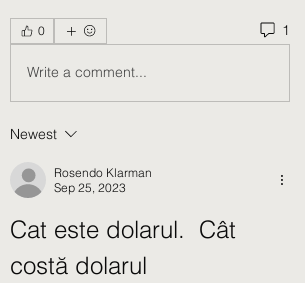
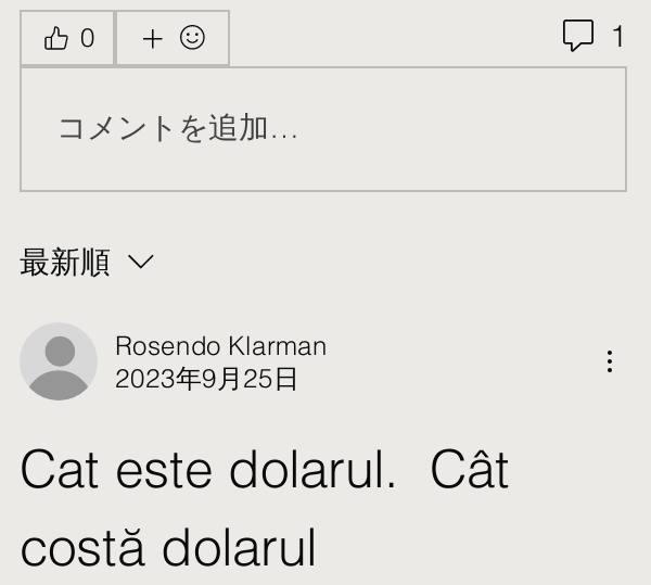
[27,63,147,81] Write a comment... -> [56,108,299,147] コメントを追加…
[10,125,57,143] Newest -> [20,241,111,280] 最新順
[54,180,126,195] Sep 25, 2023 -> [115,361,299,393] 2023年9月25日

